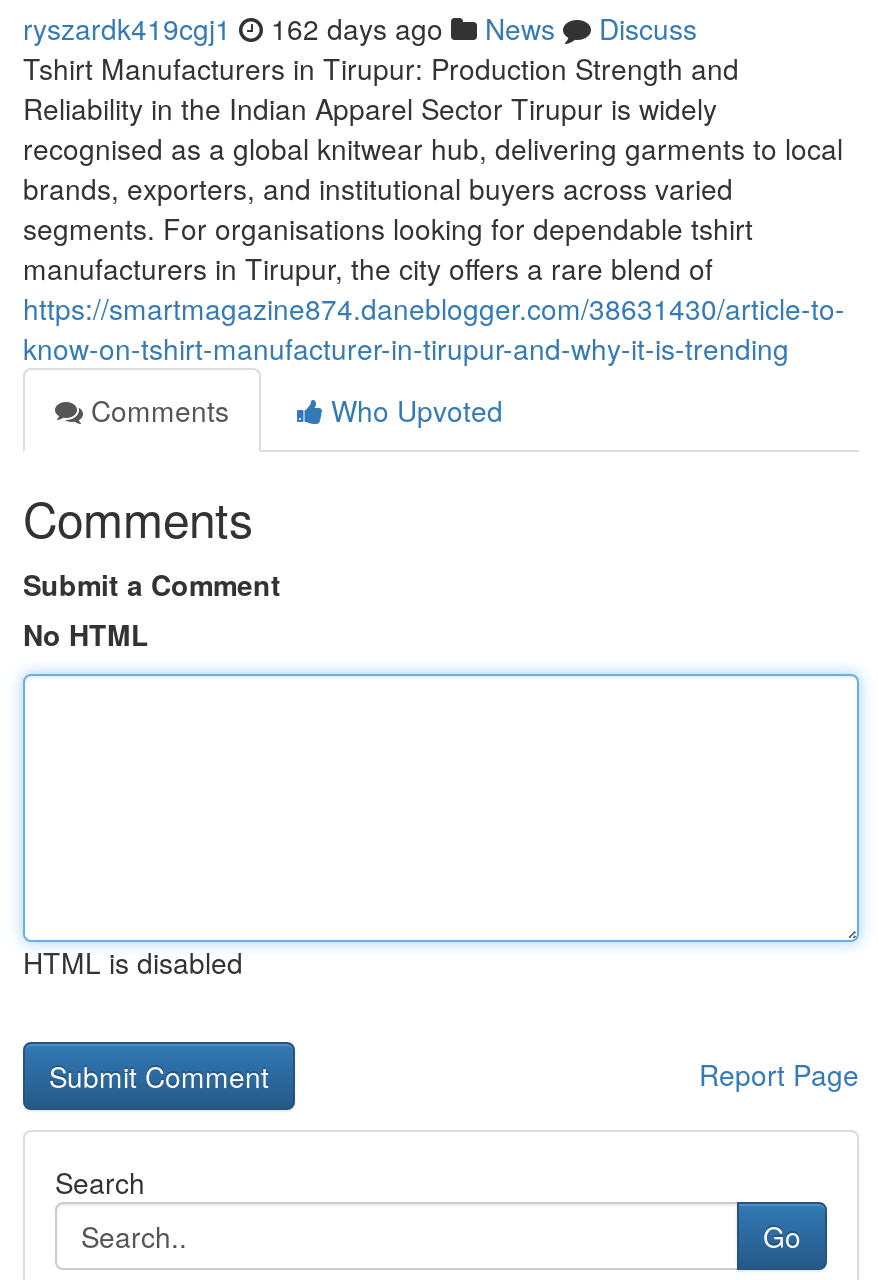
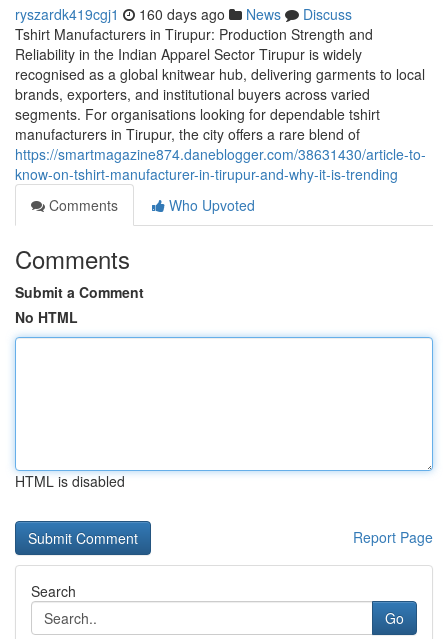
[23,8,697,48] ryszardk419cgj1 162 days ago News Discuss -> [15,4,352,24] ryszardk419cgj1 160 days ago News Discuss

